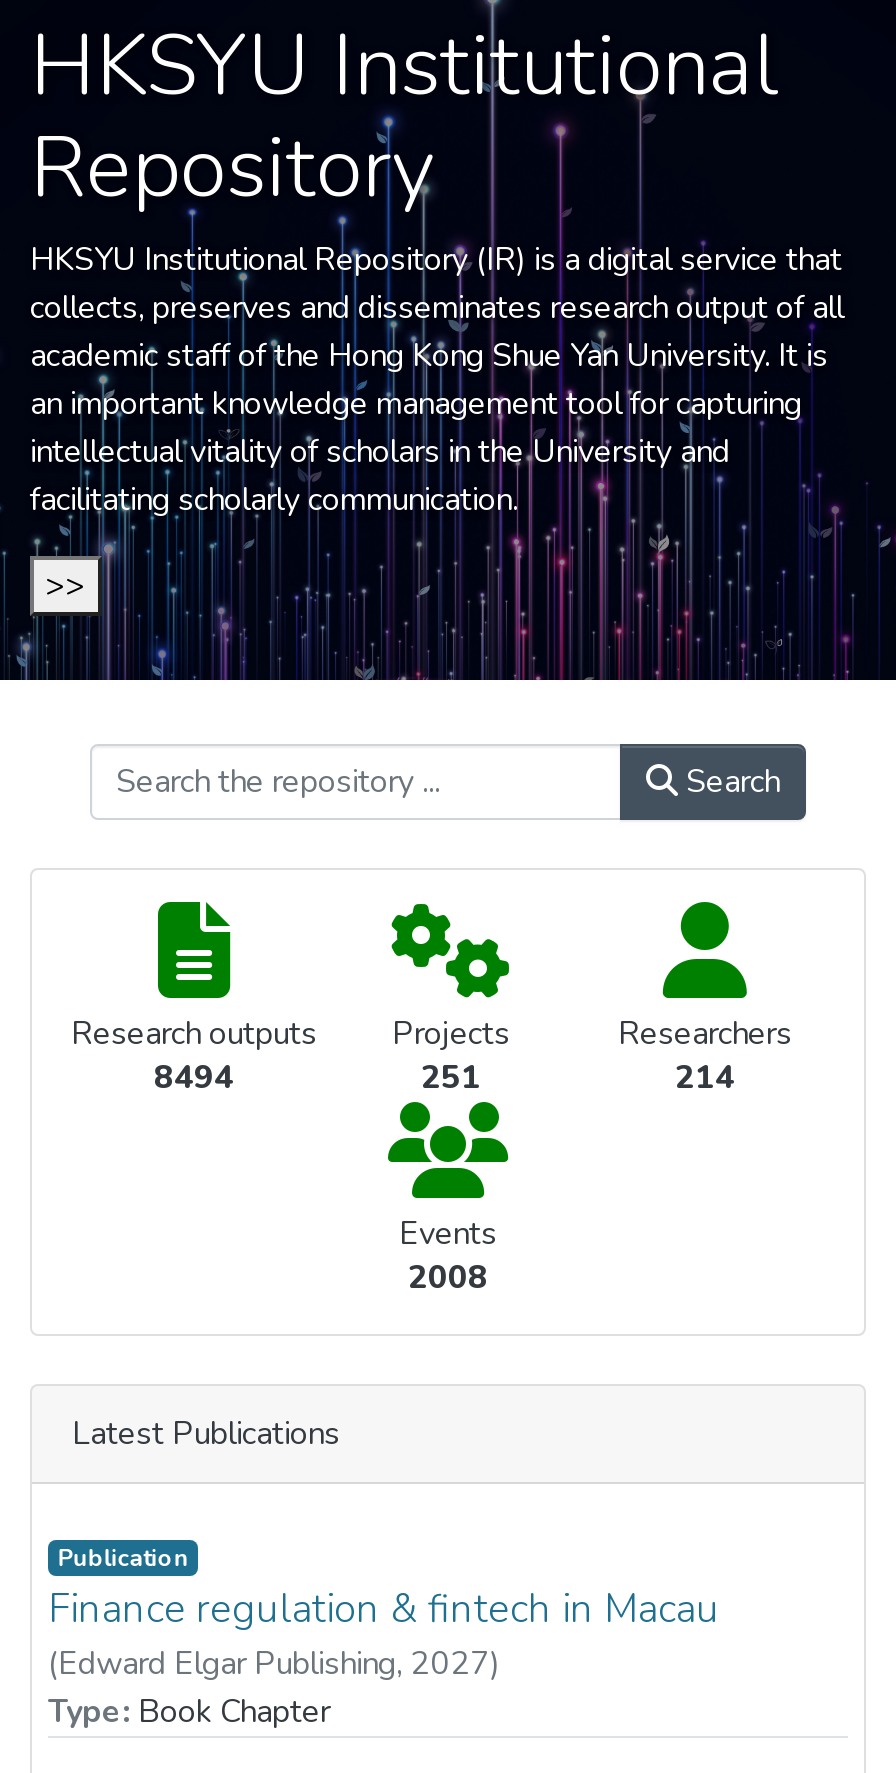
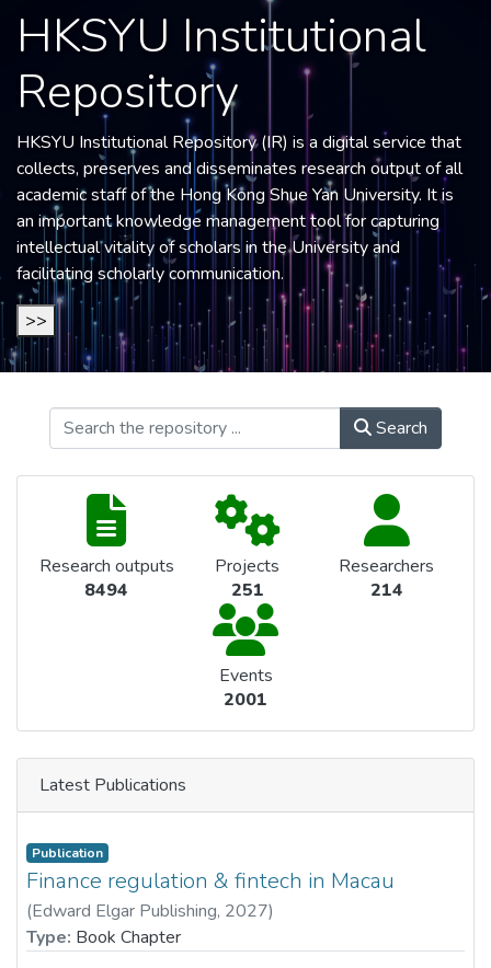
[408,1257,488,1301] 2008 -> [224,688,267,712] 2001

